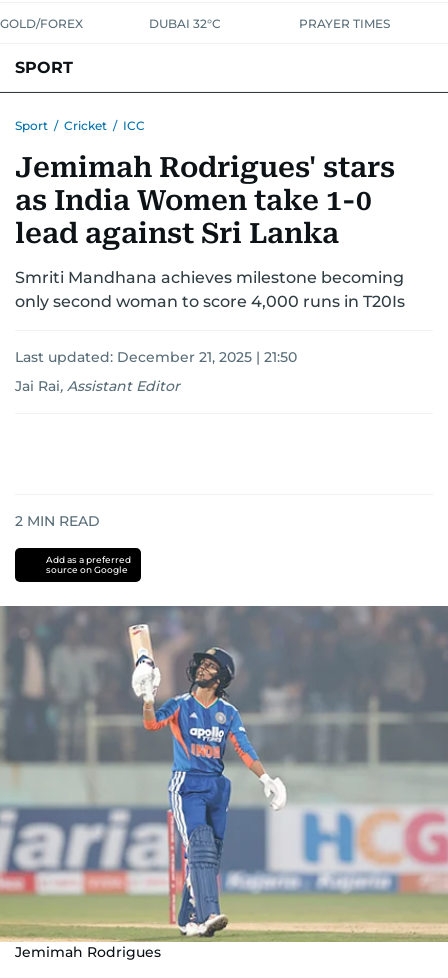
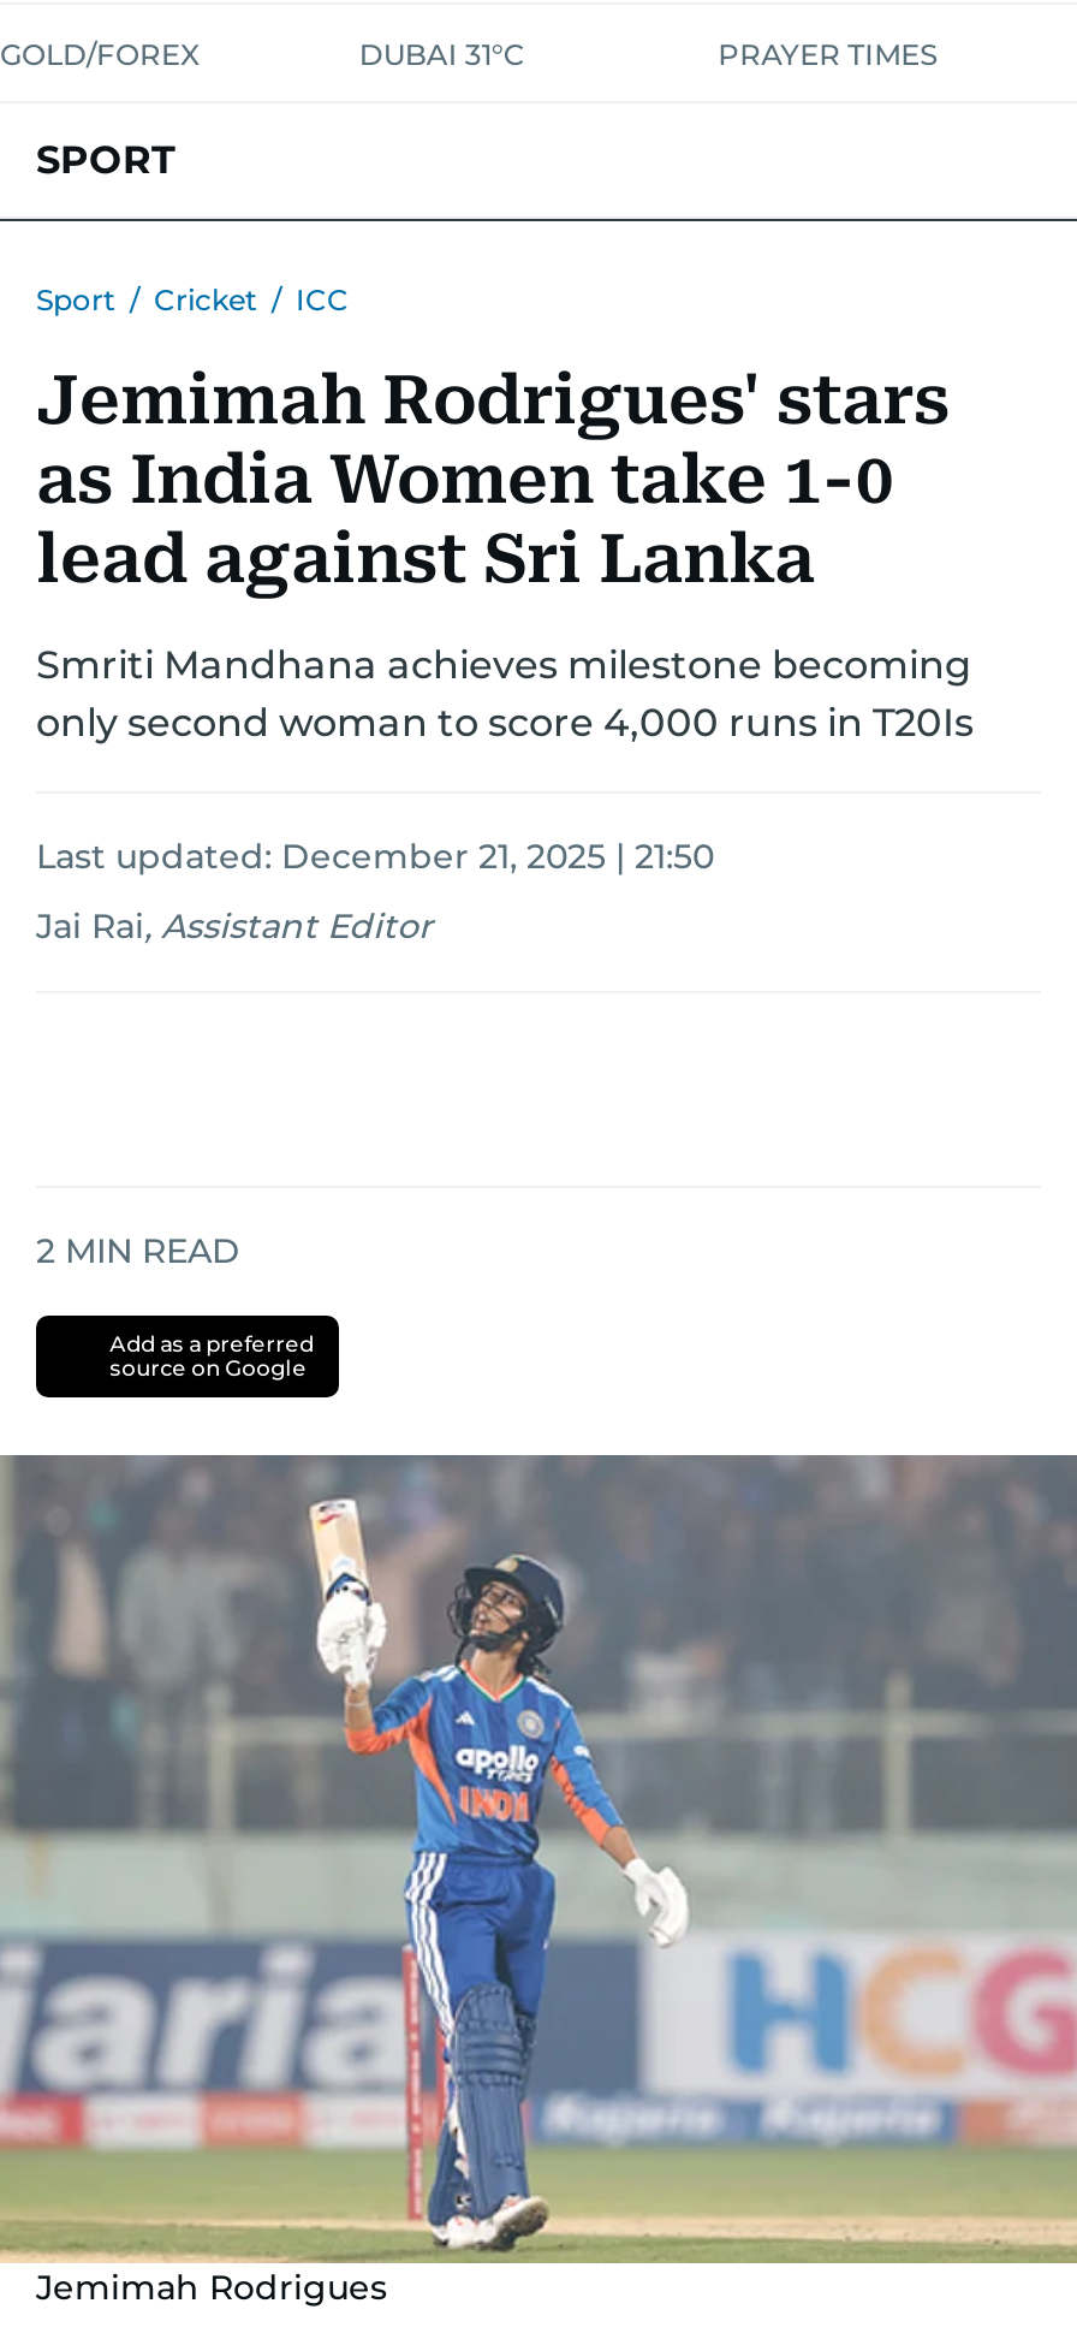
[149,16,221,31] DUBAI 32°C -> [359,36,525,72] DUBAI 31°C

